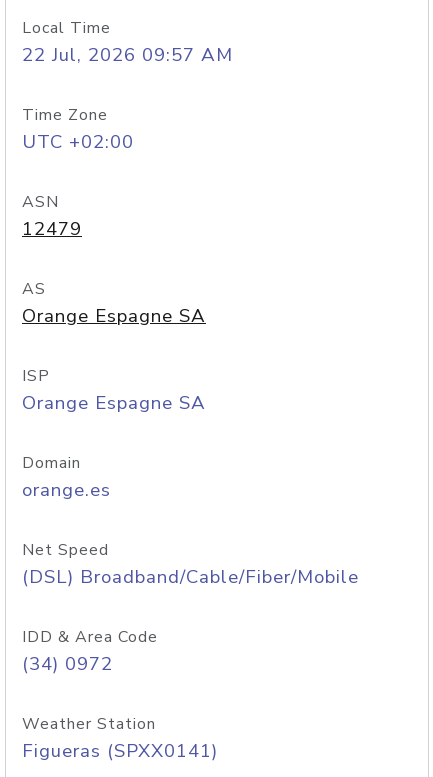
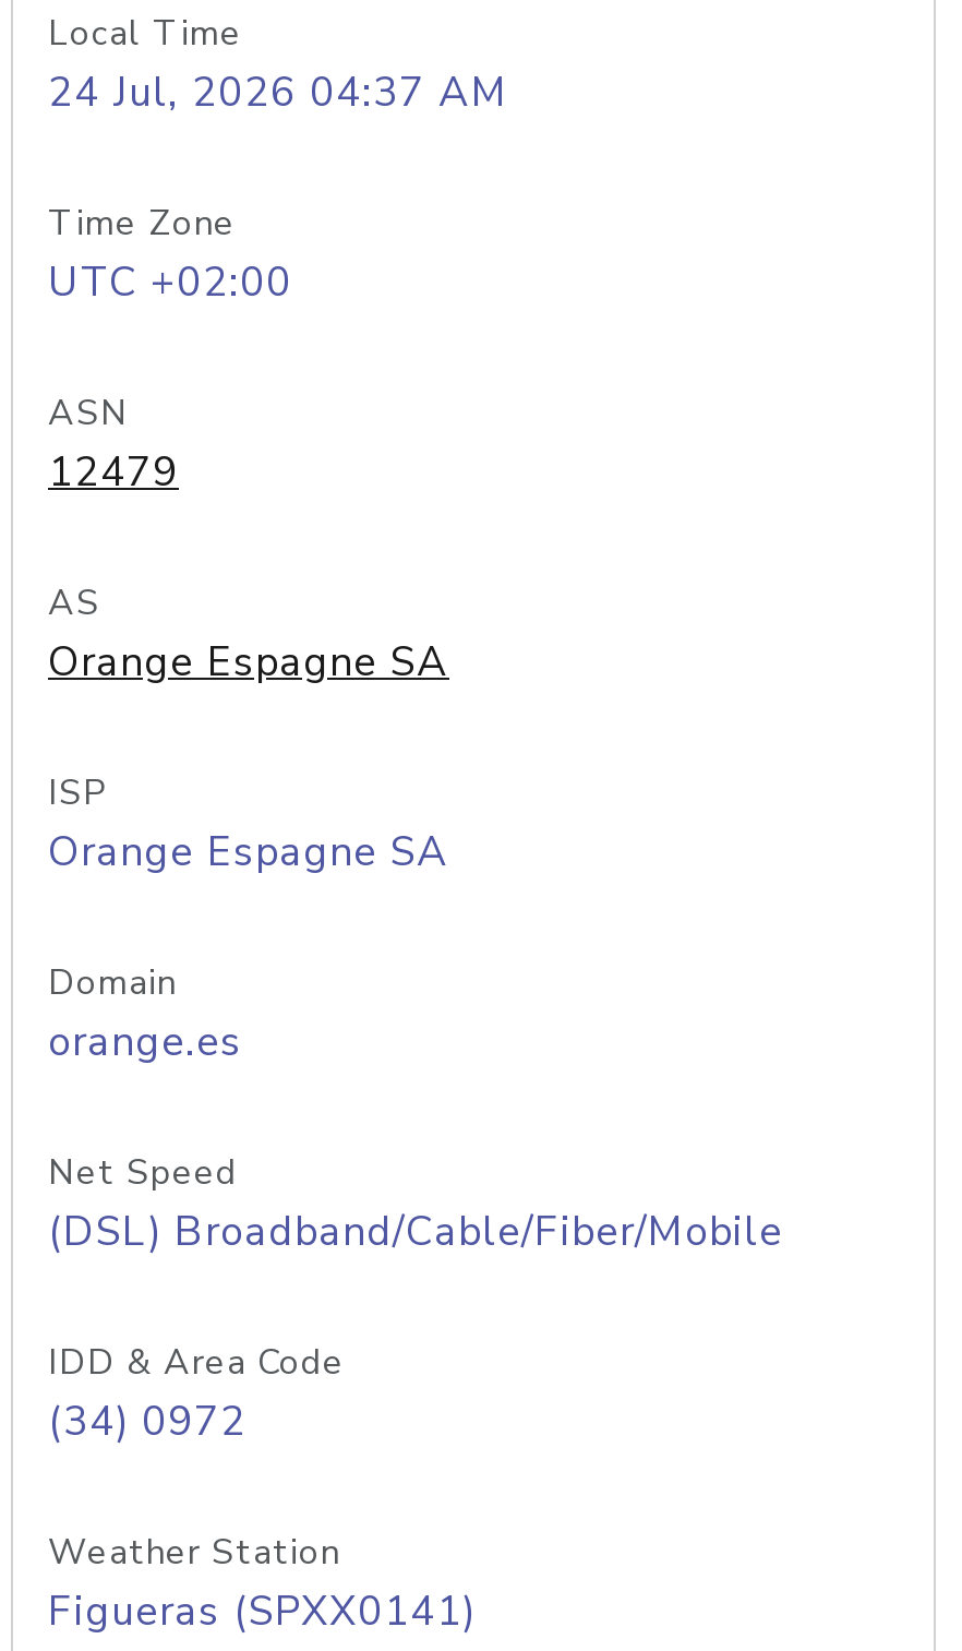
[22,42,233,68] 22 Jul, 2026 09:57 AM -> [48,64,508,121] 24 Jul, 2026 04:37 AM

